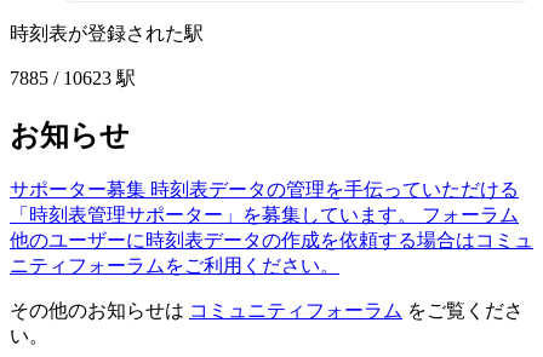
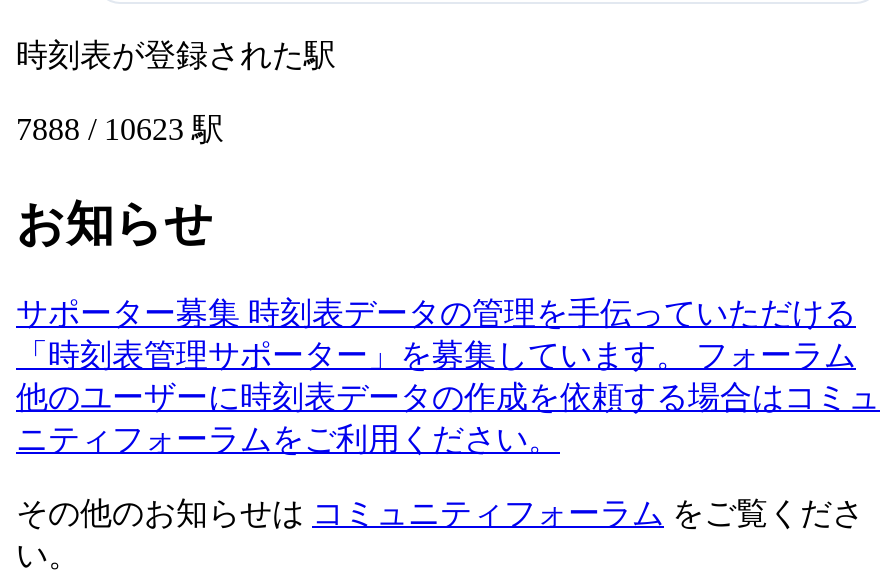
[10,67,136,88] 7885 / 10623 駅 -> [16,111,224,145] 7888 / 10623 駅

